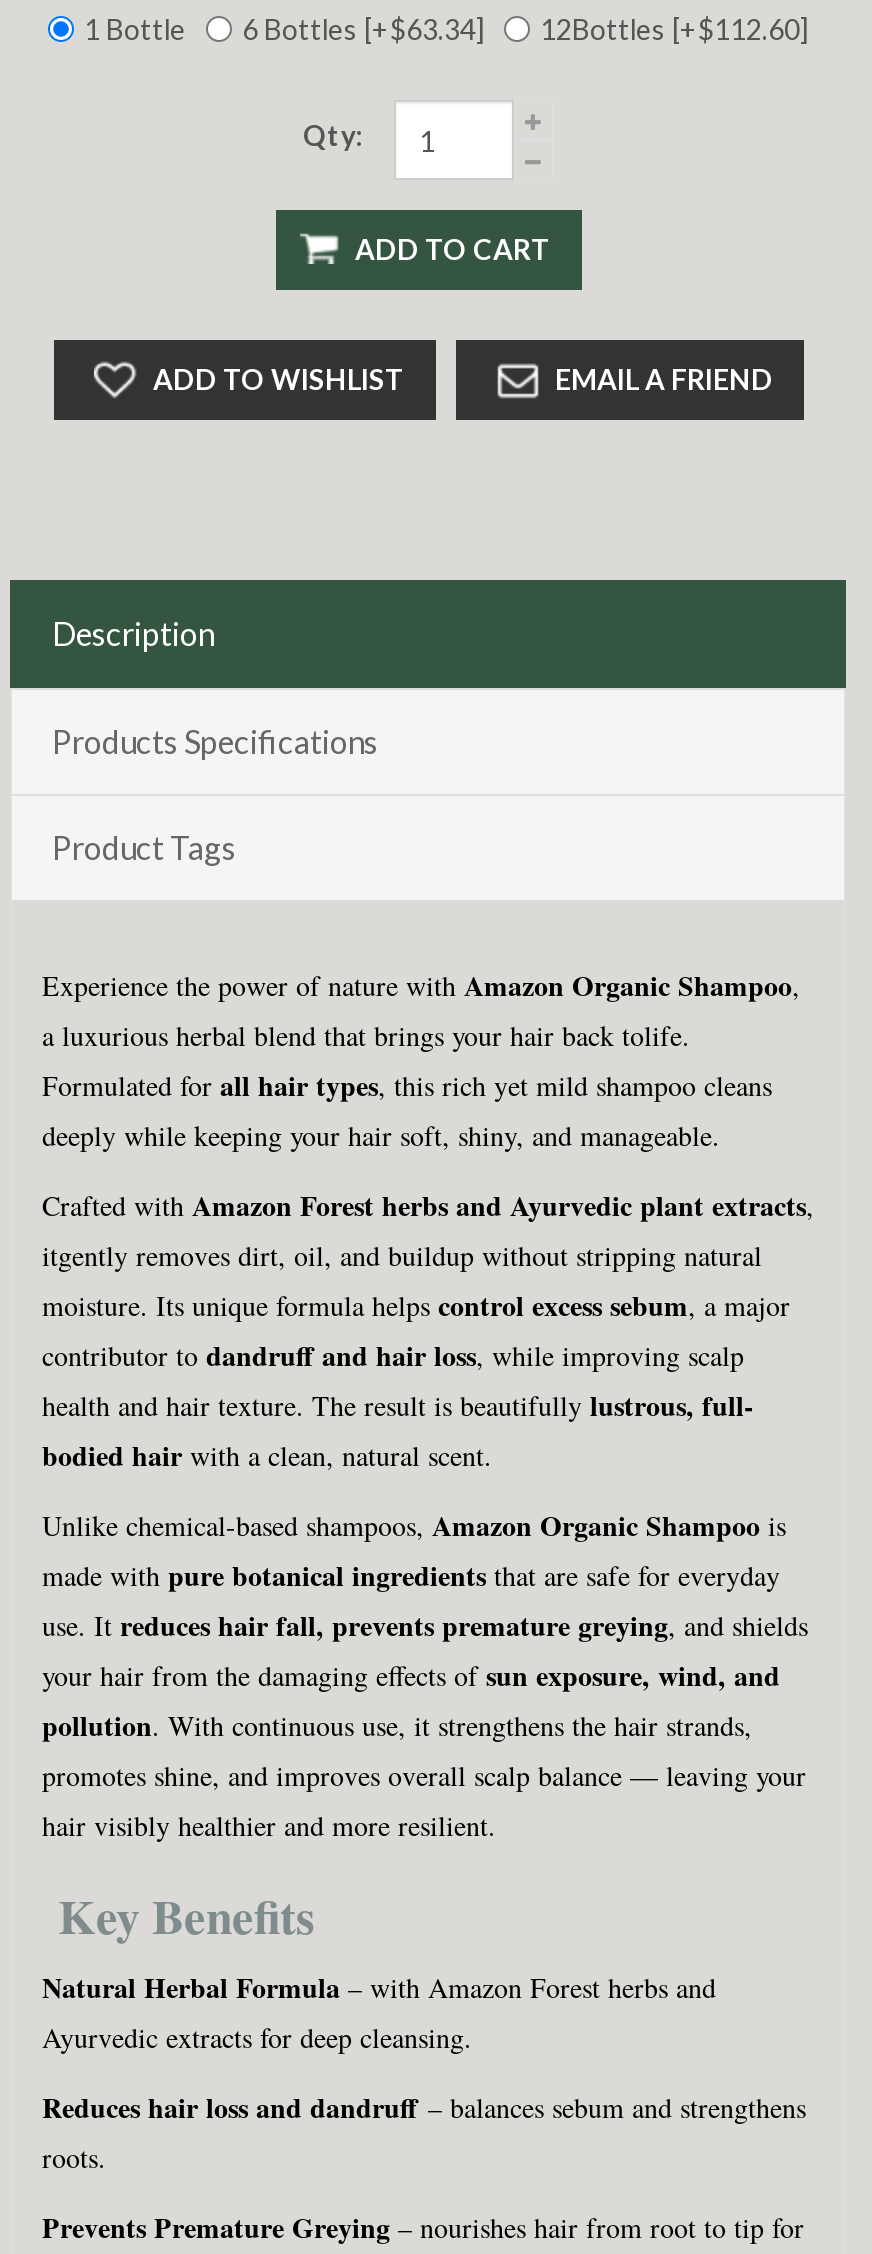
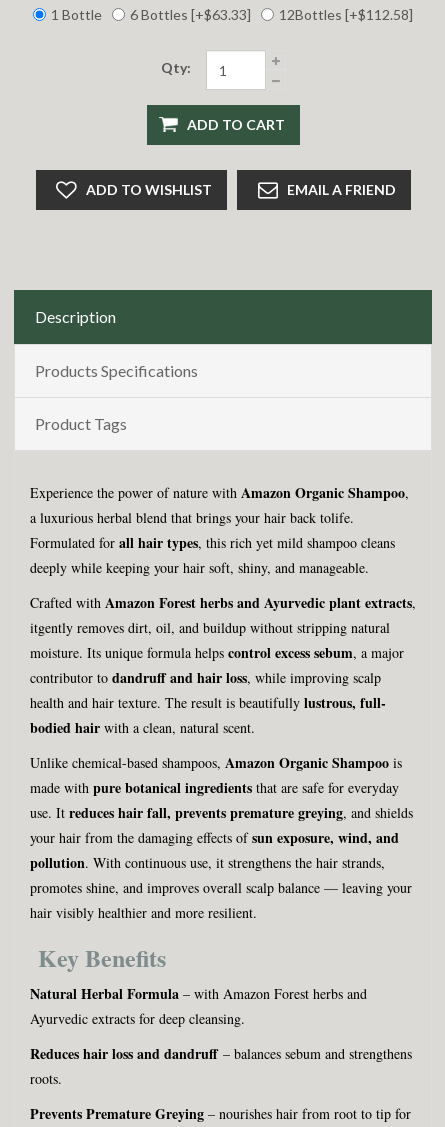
[242,12,484,46] 6 Bottles [+$63.34] -> [130,6,251,23] 6 Bottles [+$63.33]
[540,12,808,46] 12Bottles [+$112.60] -> [279,6,413,23] 12Bottles [+$112.58]

